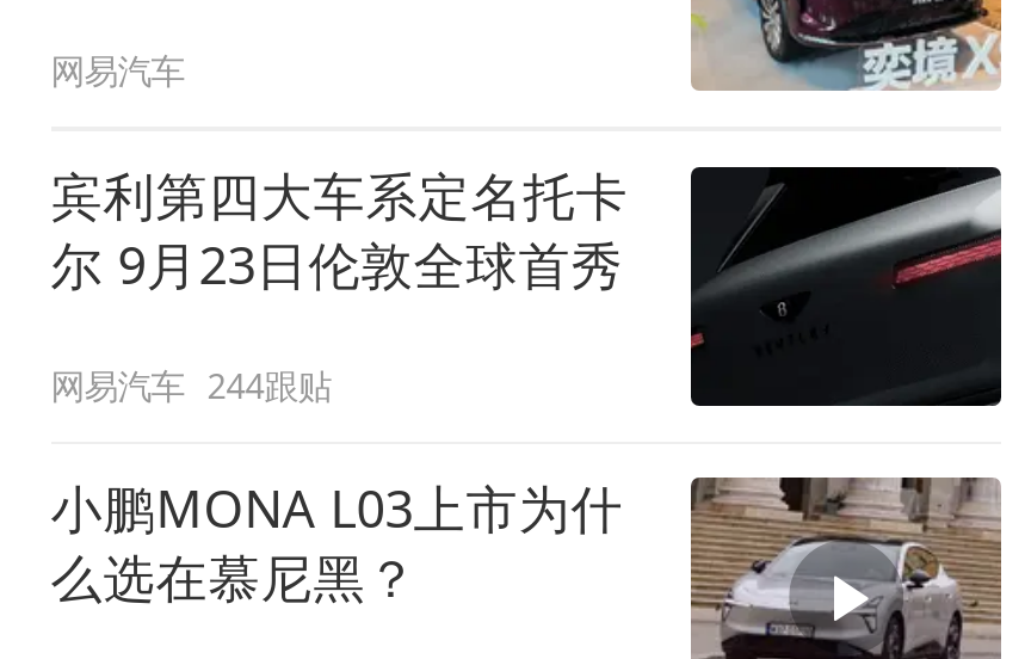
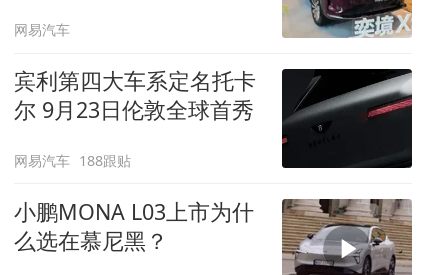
[51,362,331,408] 网易汽车 244跟贴 -> [14,151,131,170] 网易汽车 188跟贴

